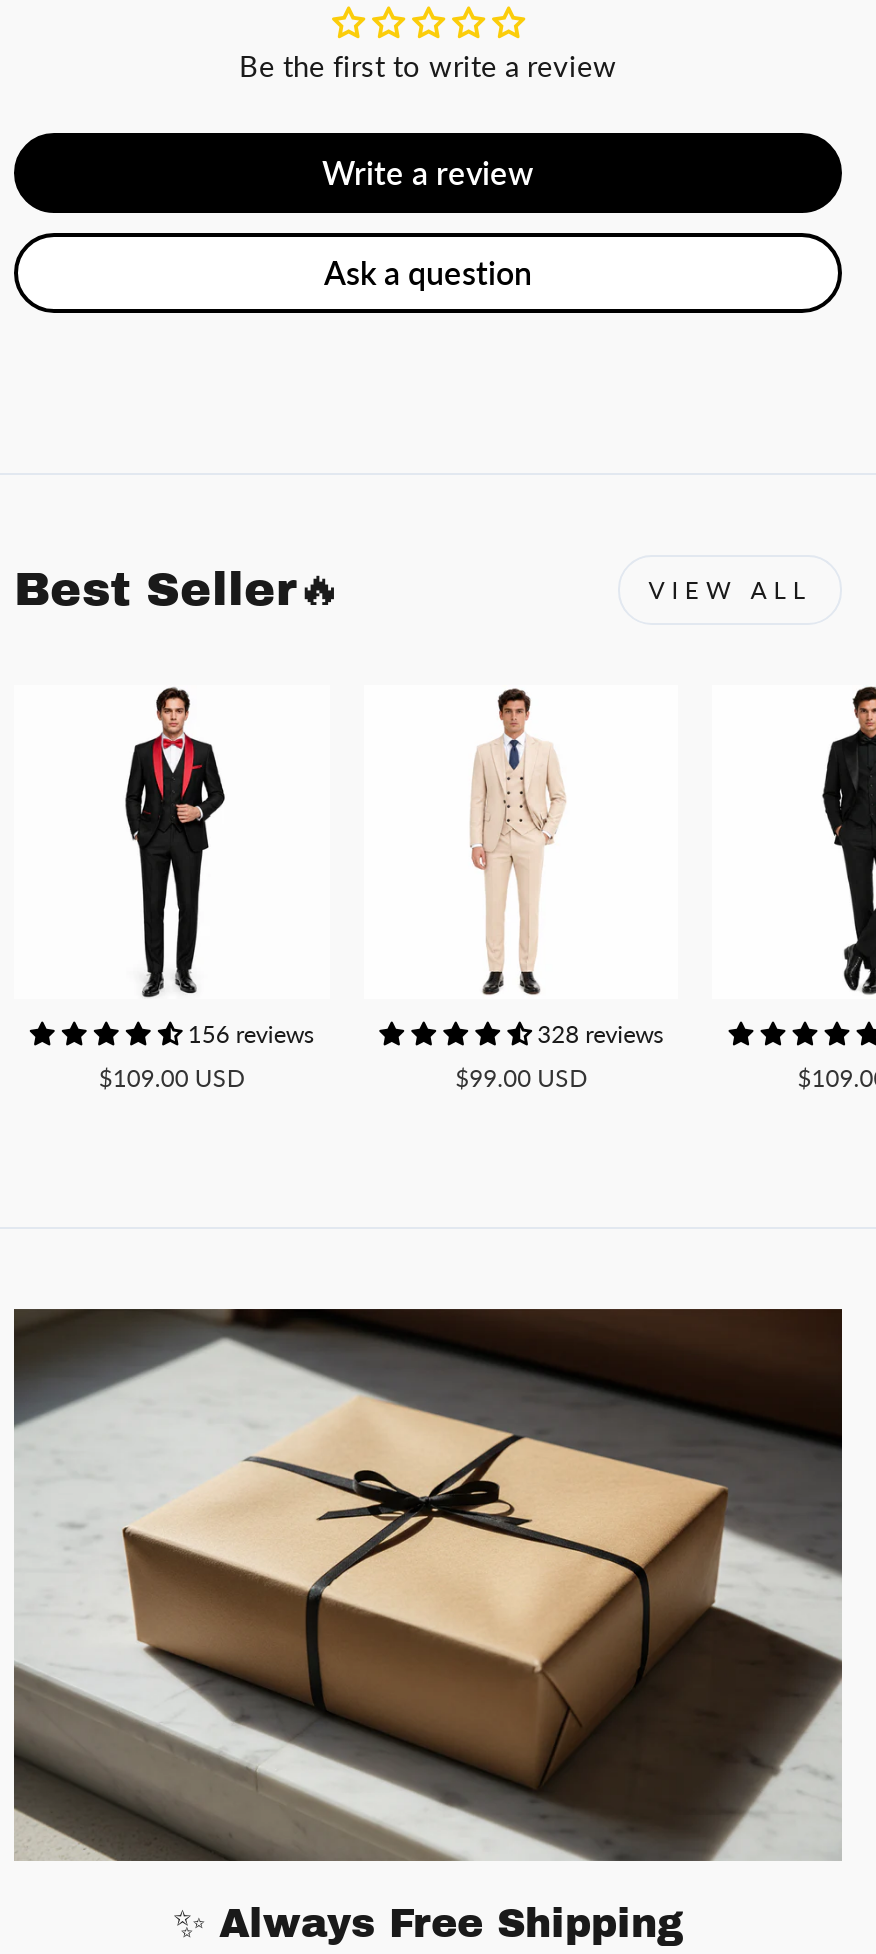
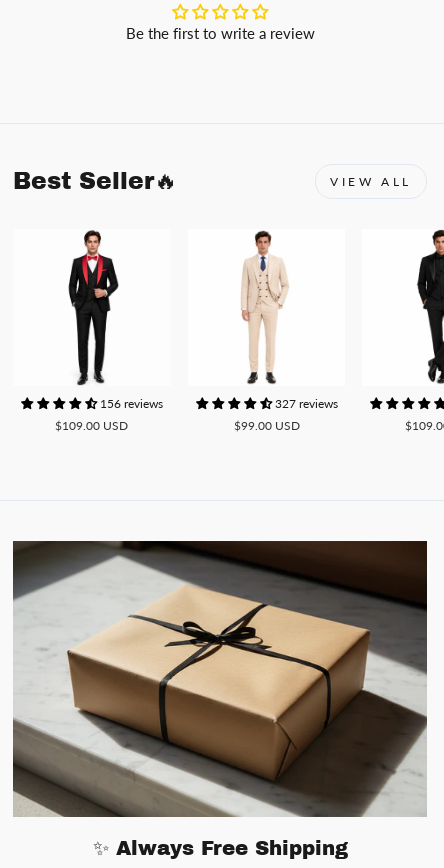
[322,153,534,291] Write a review | Ask a question -> none
[537,1020,663,1050] 328 reviews -> [275,396,338,411] 327 reviews

